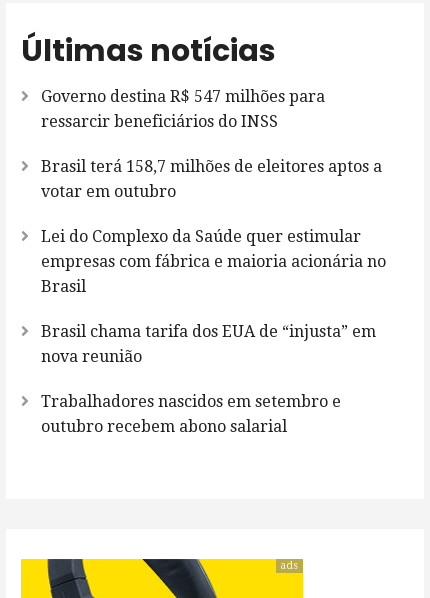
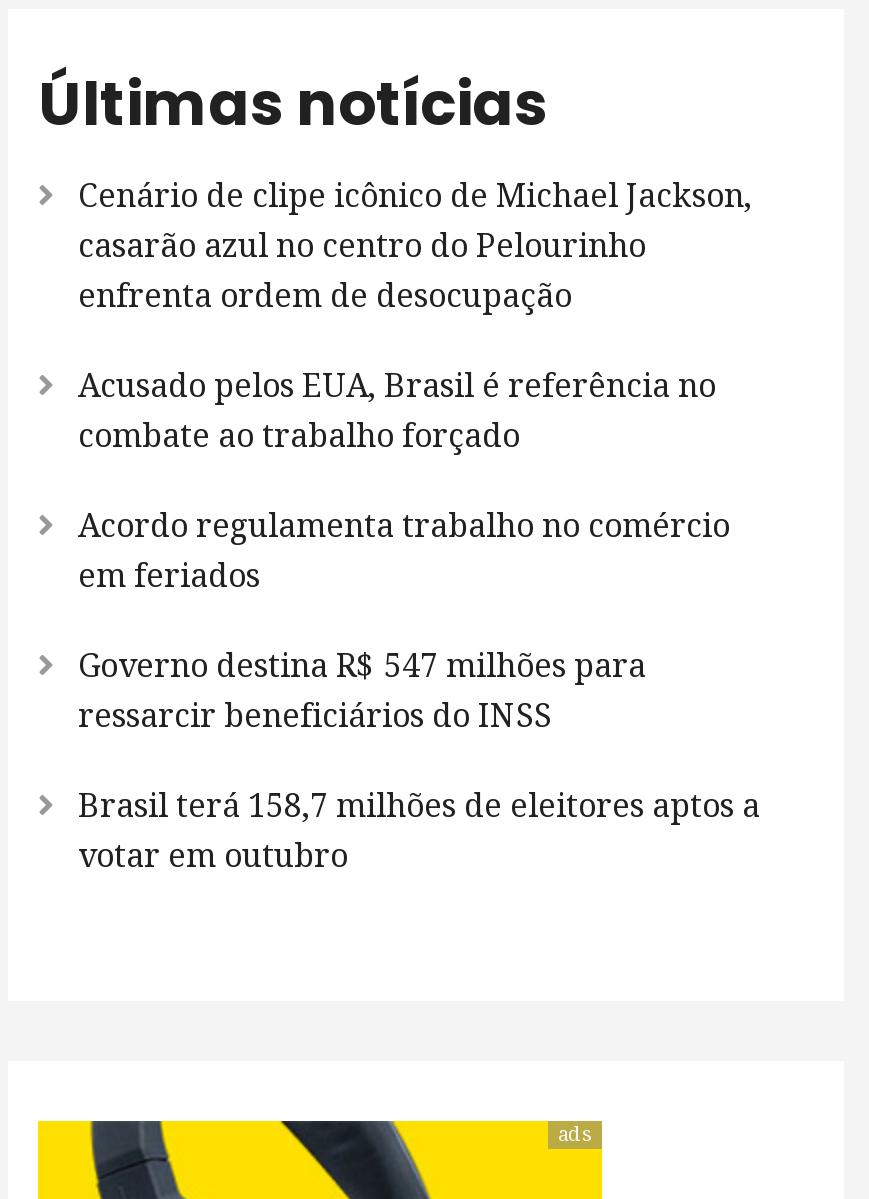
none -> [78,176,752,594] Cenário de clipe icônico de Michael Jackson, | casarão azul no centro do Pelourinho | enfrenta ordem de desocupação | Acusado pelos EUA, Brasil é referência no | combate ao trabalho forçado | Acordo regulamenta trabalho no comércio | em feriados
moved [41,87,382,201] -> [78,646,760,874]: Governo destina R$ 547 milhões para | ressarcir beneficiários do INSS | Brasil terá 158,7 milhões de eleitores aptos a | votar em outubro
[41,227,386,436] Lei do Complexo da Saúde quer estimular | empresas com fábrica e maioria acionária no | Brasil | Brasil chama tarifa dos EUA de “injusta” em | nova reunião | Trabalhadores nascidos em setembro e | outubro recebem abono salarial -> none

